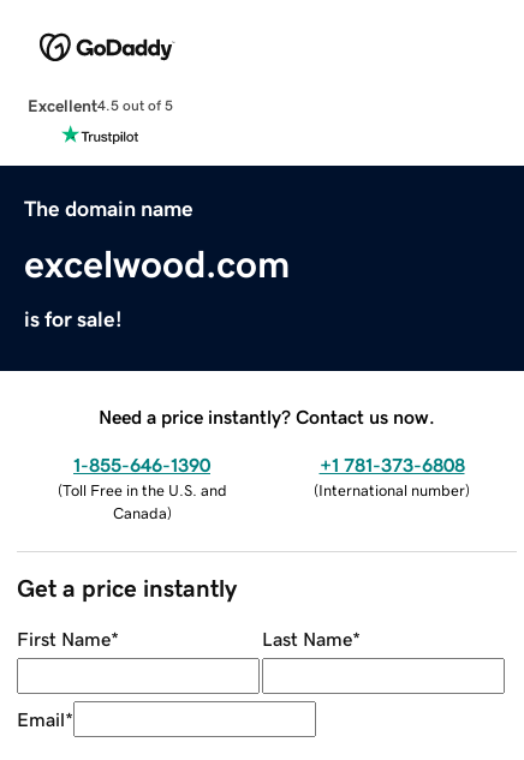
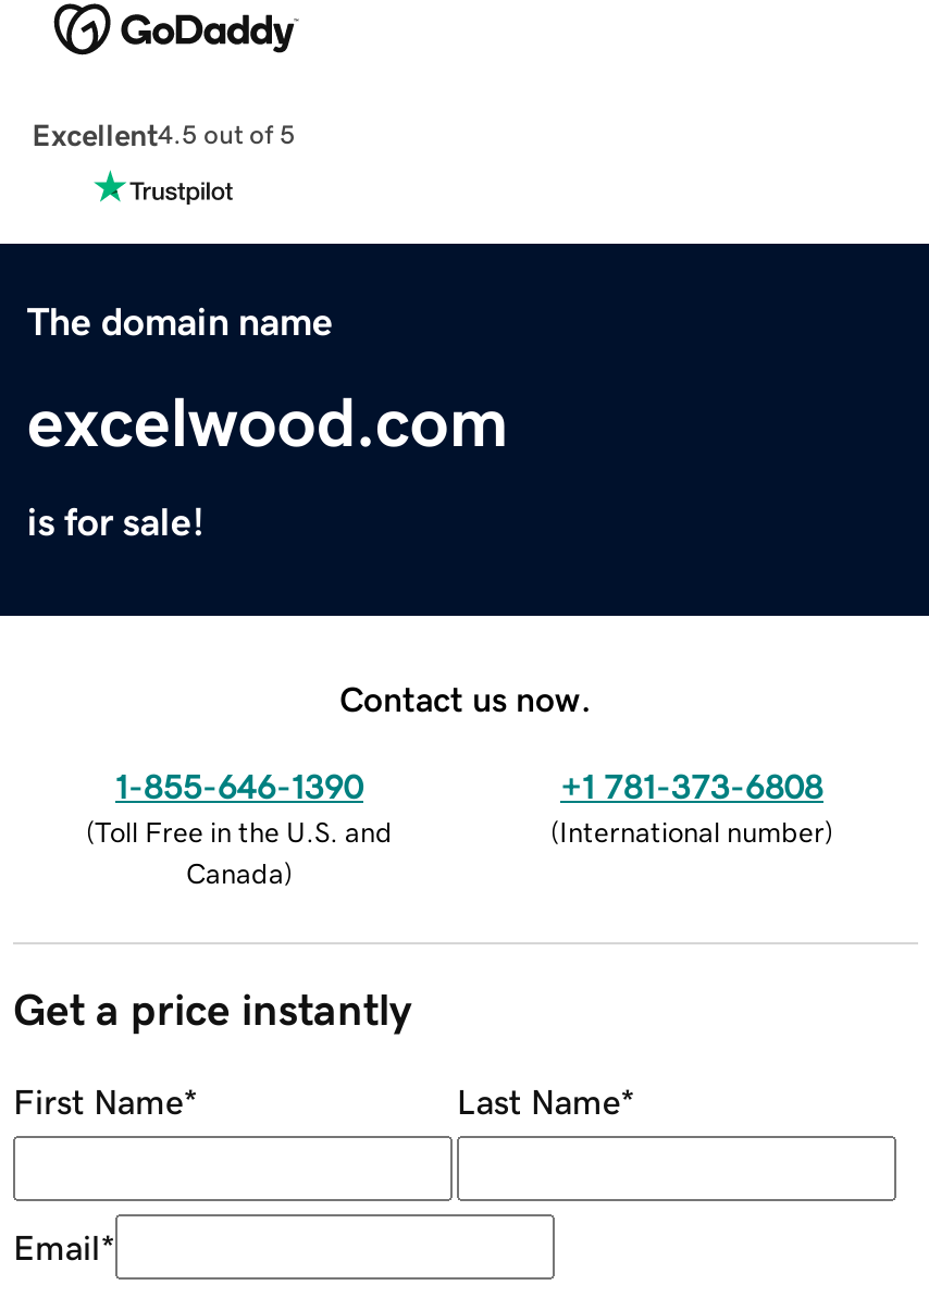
[99,407,435,426] Need a price instantly? Contact us now. -> [339,680,592,715] Contact us now.

